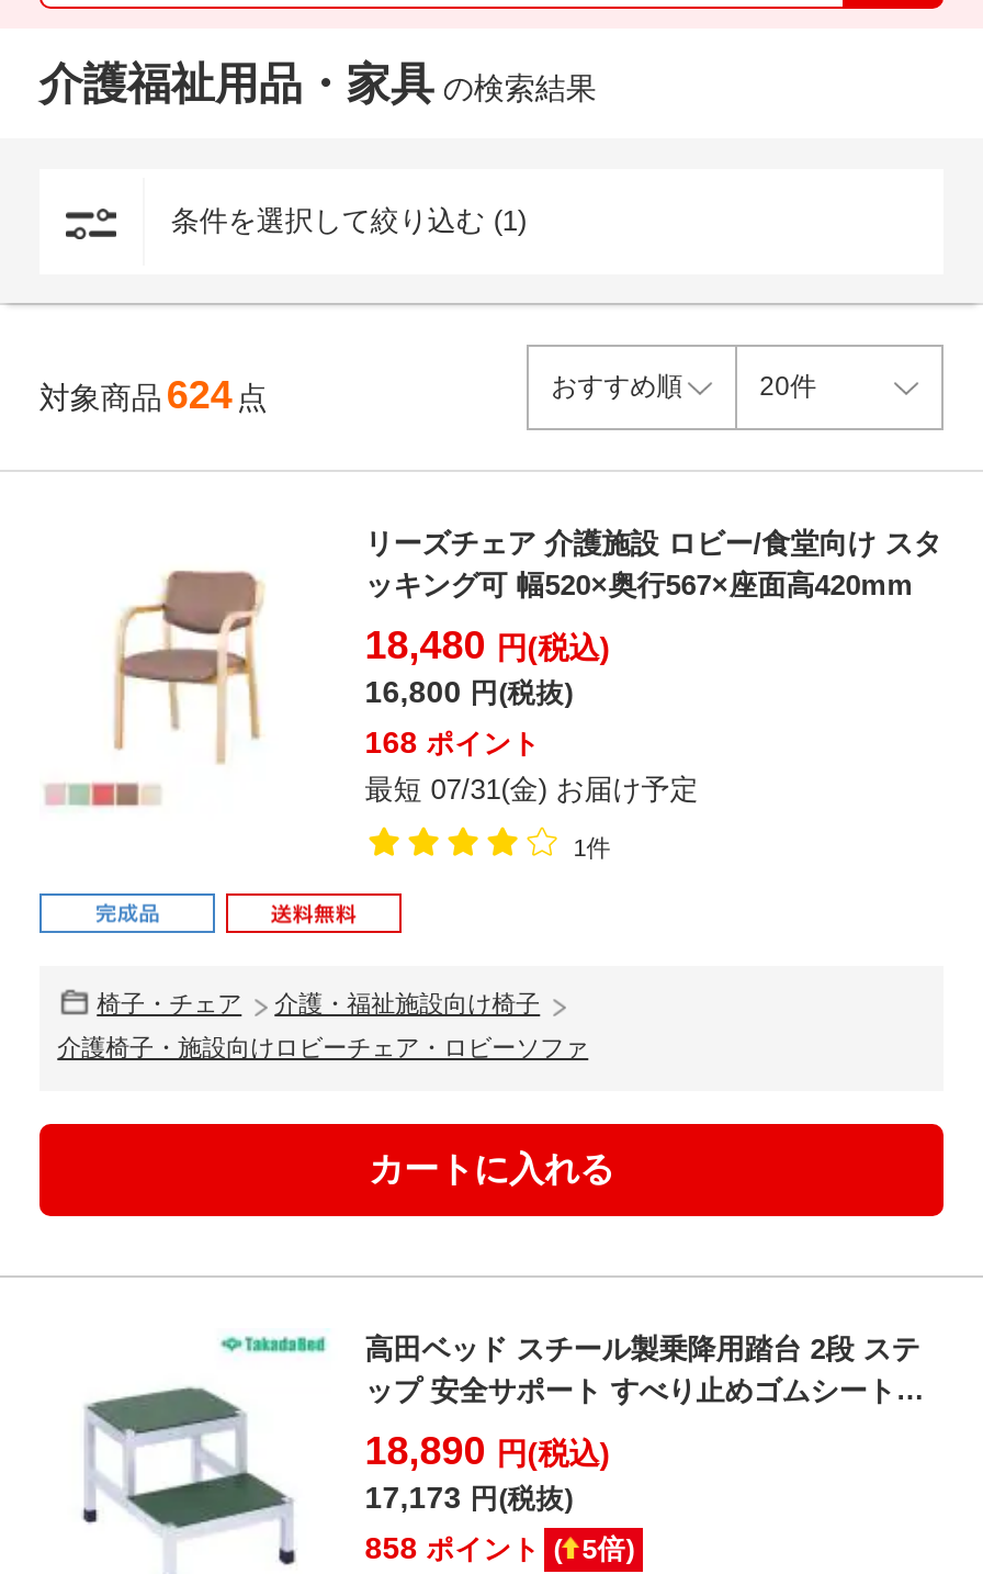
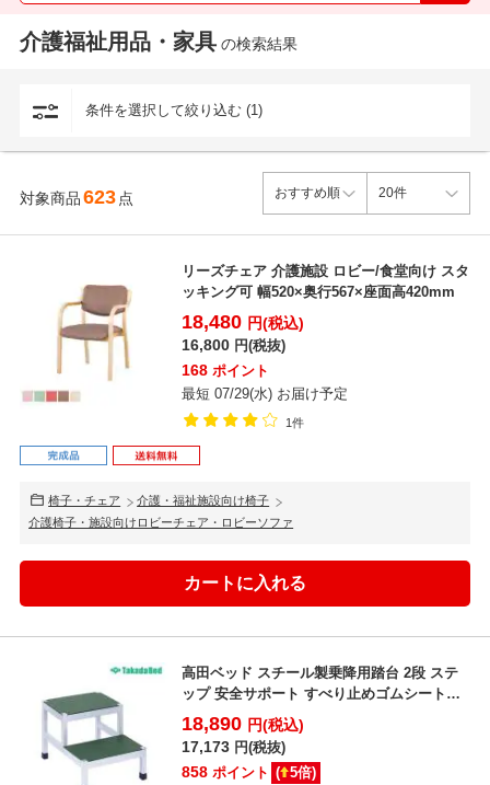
[39,374,267,418] 対象商品 624 点 -> [20,186,133,208] 対象商品 623 点
[365,773,698,806] 最短 07/31(金) お届け予定 -> [182,385,348,402] 最短 07/29(水) お届け予定

